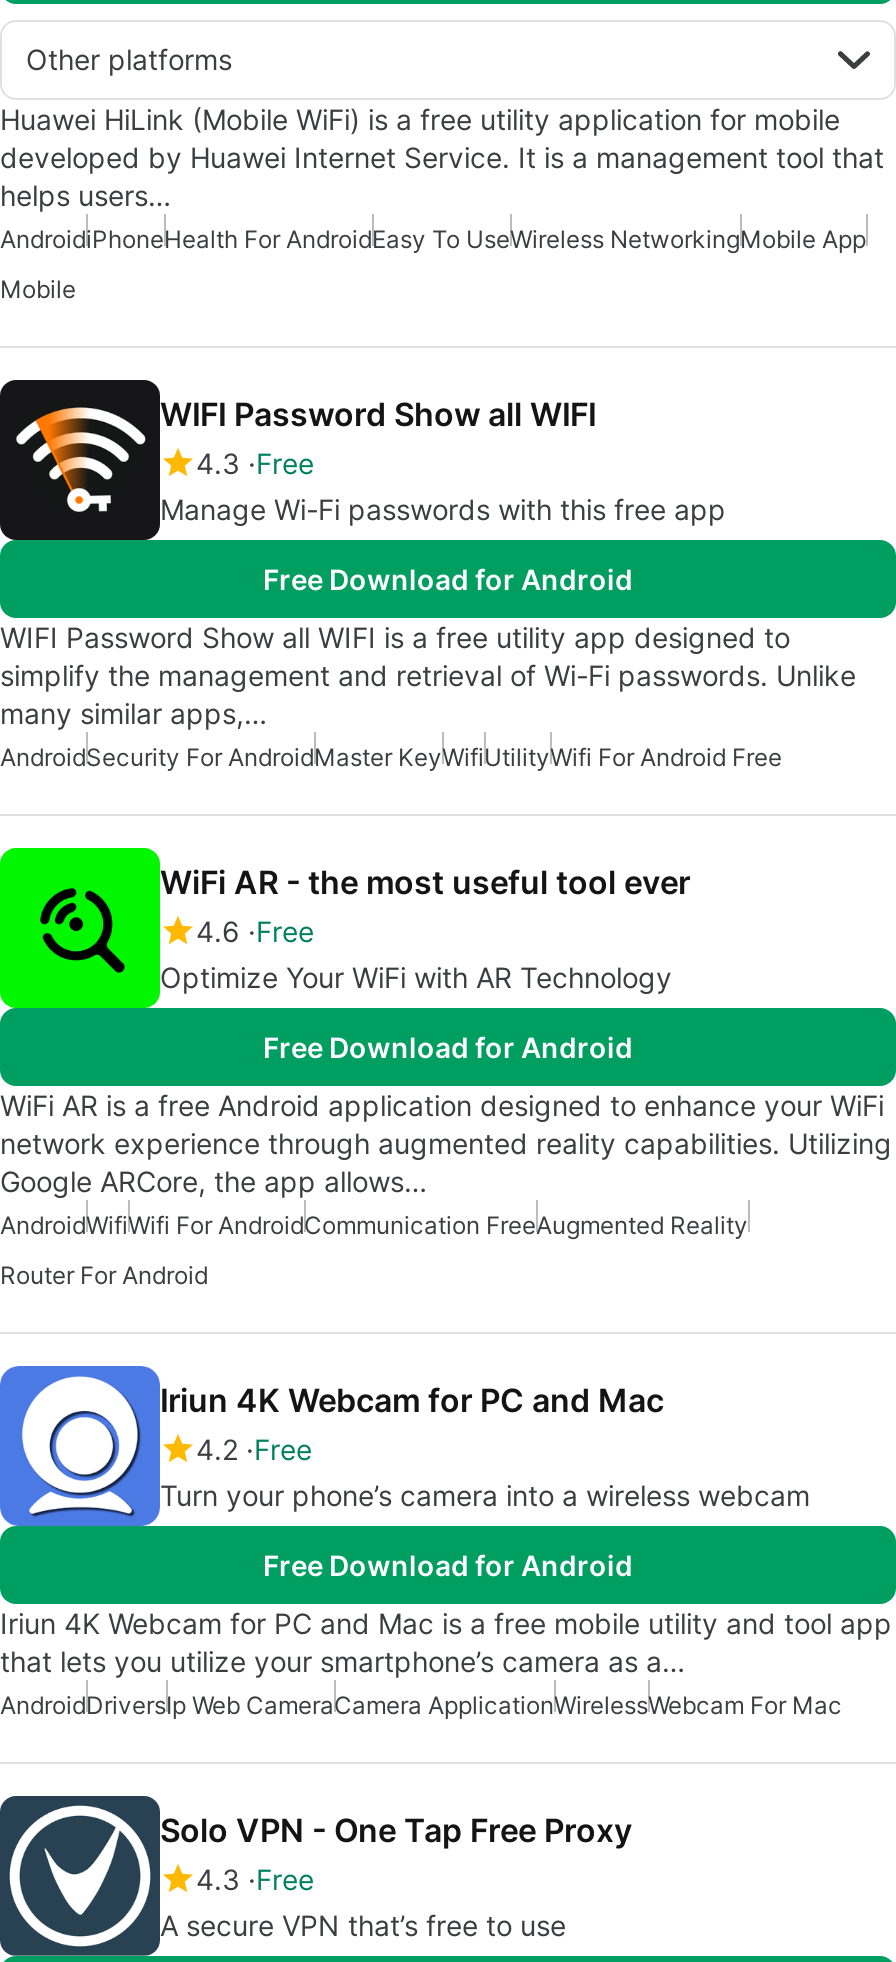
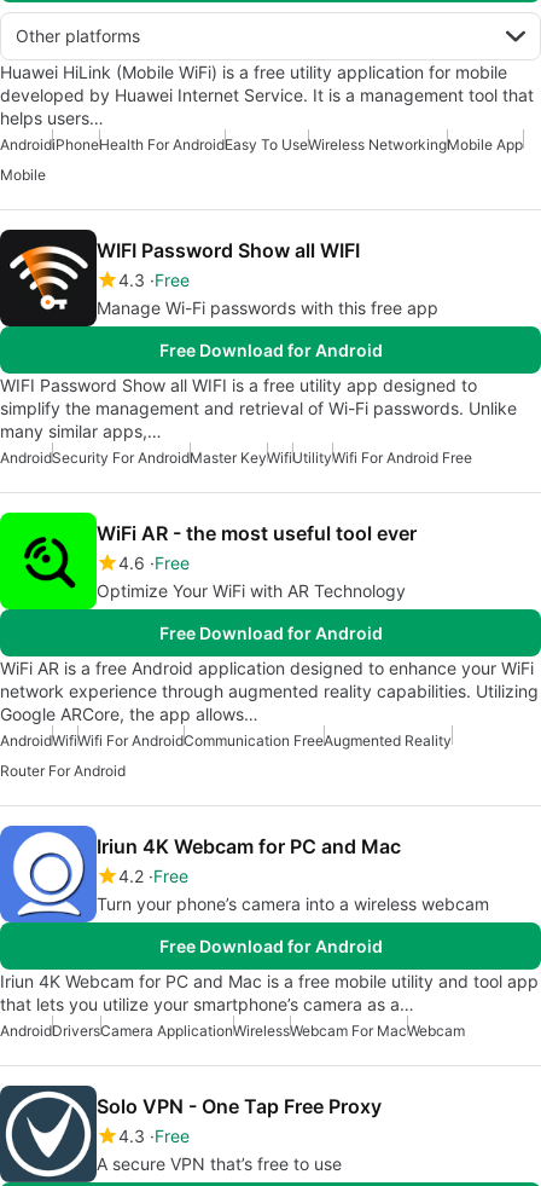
[0,1691,842,1721] AndroidDriversIp Web CameraCamera ApplicationWirelessWebcam For Mac -> [0,1022,465,1040] AndroidDriversCamera ApplicationWirelessWebcam For MacWebcam

